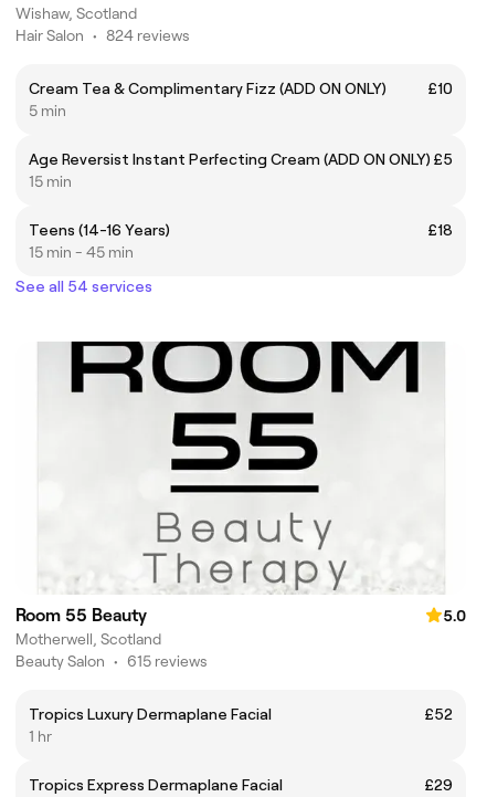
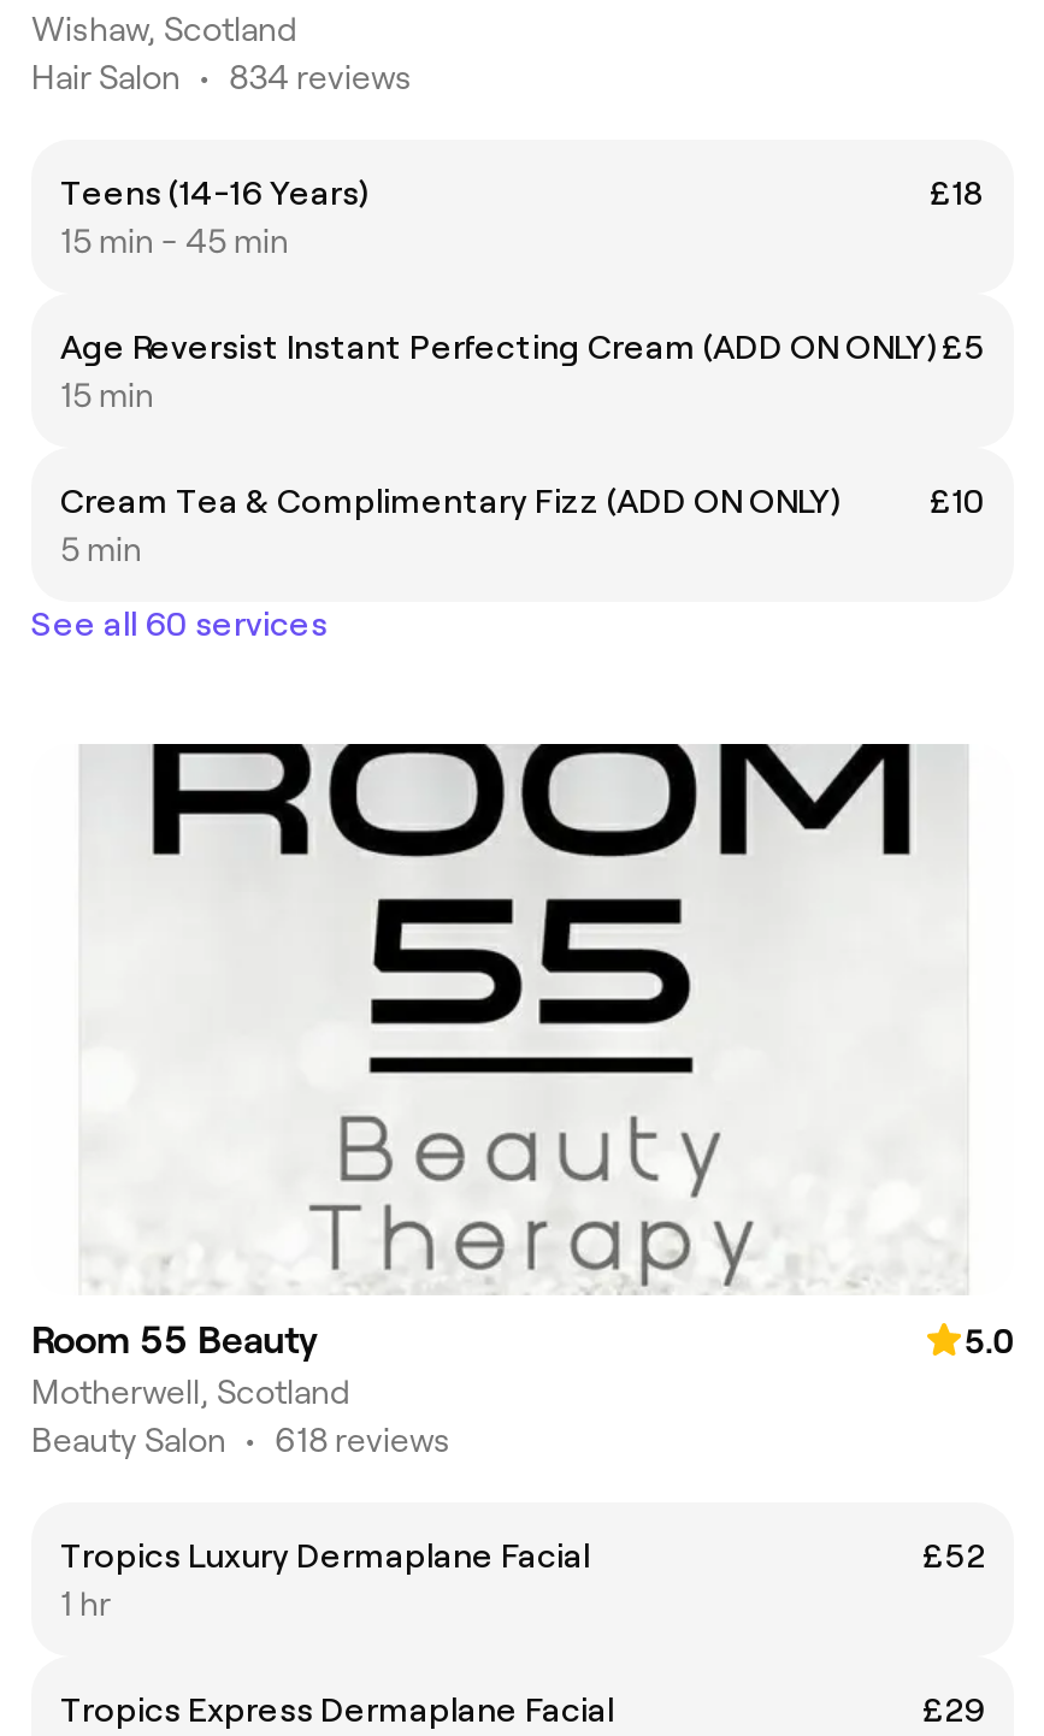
[15,26,190,44] Hair Salon • 824 reviews -> [31,57,412,95] Hair Salon • 834 reviews
moved [29,79,453,119] -> [60,480,985,567]: Cream Tea & Complimentary Fizz (ADD ON ONLY) | £10 | 5 min
moved [29,150,453,260] -> [60,172,985,413]: Age Reversist Instant Perfecting Cream (ADD ON ONLY) £5 | 15 min | Teens (14-16 Years) | £18 | 15 min - 45 min
[15,277,152,295] See all 54 services -> [31,603,328,642] See all 60 services
[15,652,208,670] Beauty Salon • 615 reviews -> [31,1421,450,1459] Beauty Salon • 618 reviews

